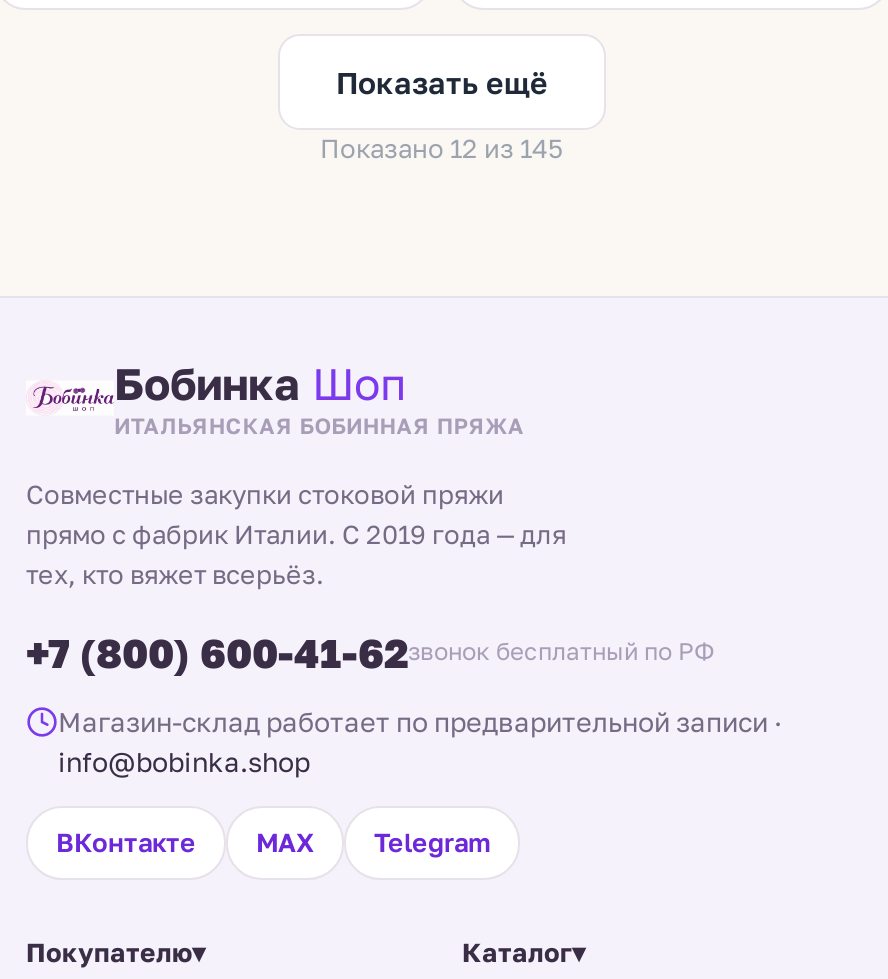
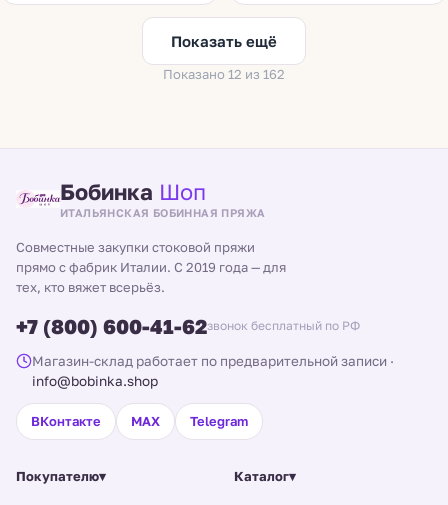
[320,132,564,164] Показано 12 из 145 -> [163,66,285,82] Показано 12 из 162

